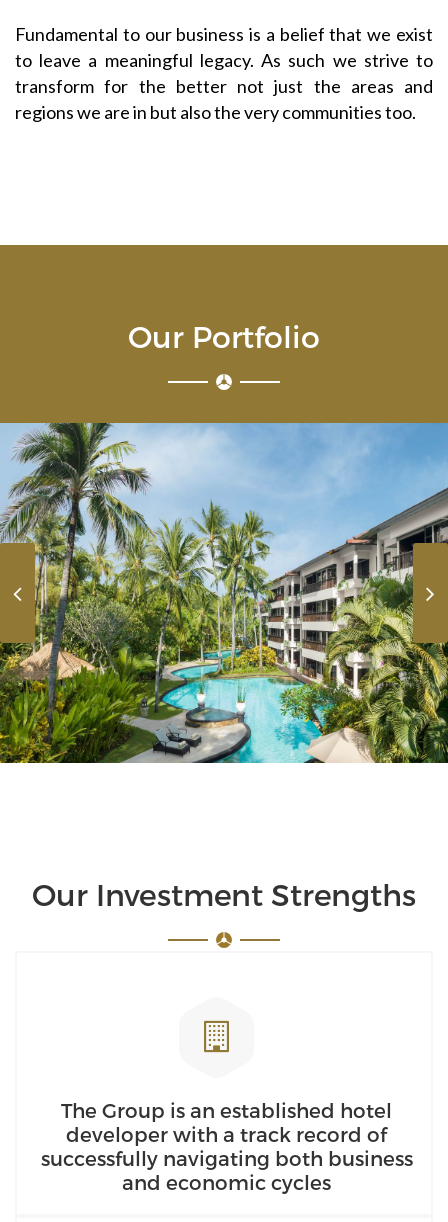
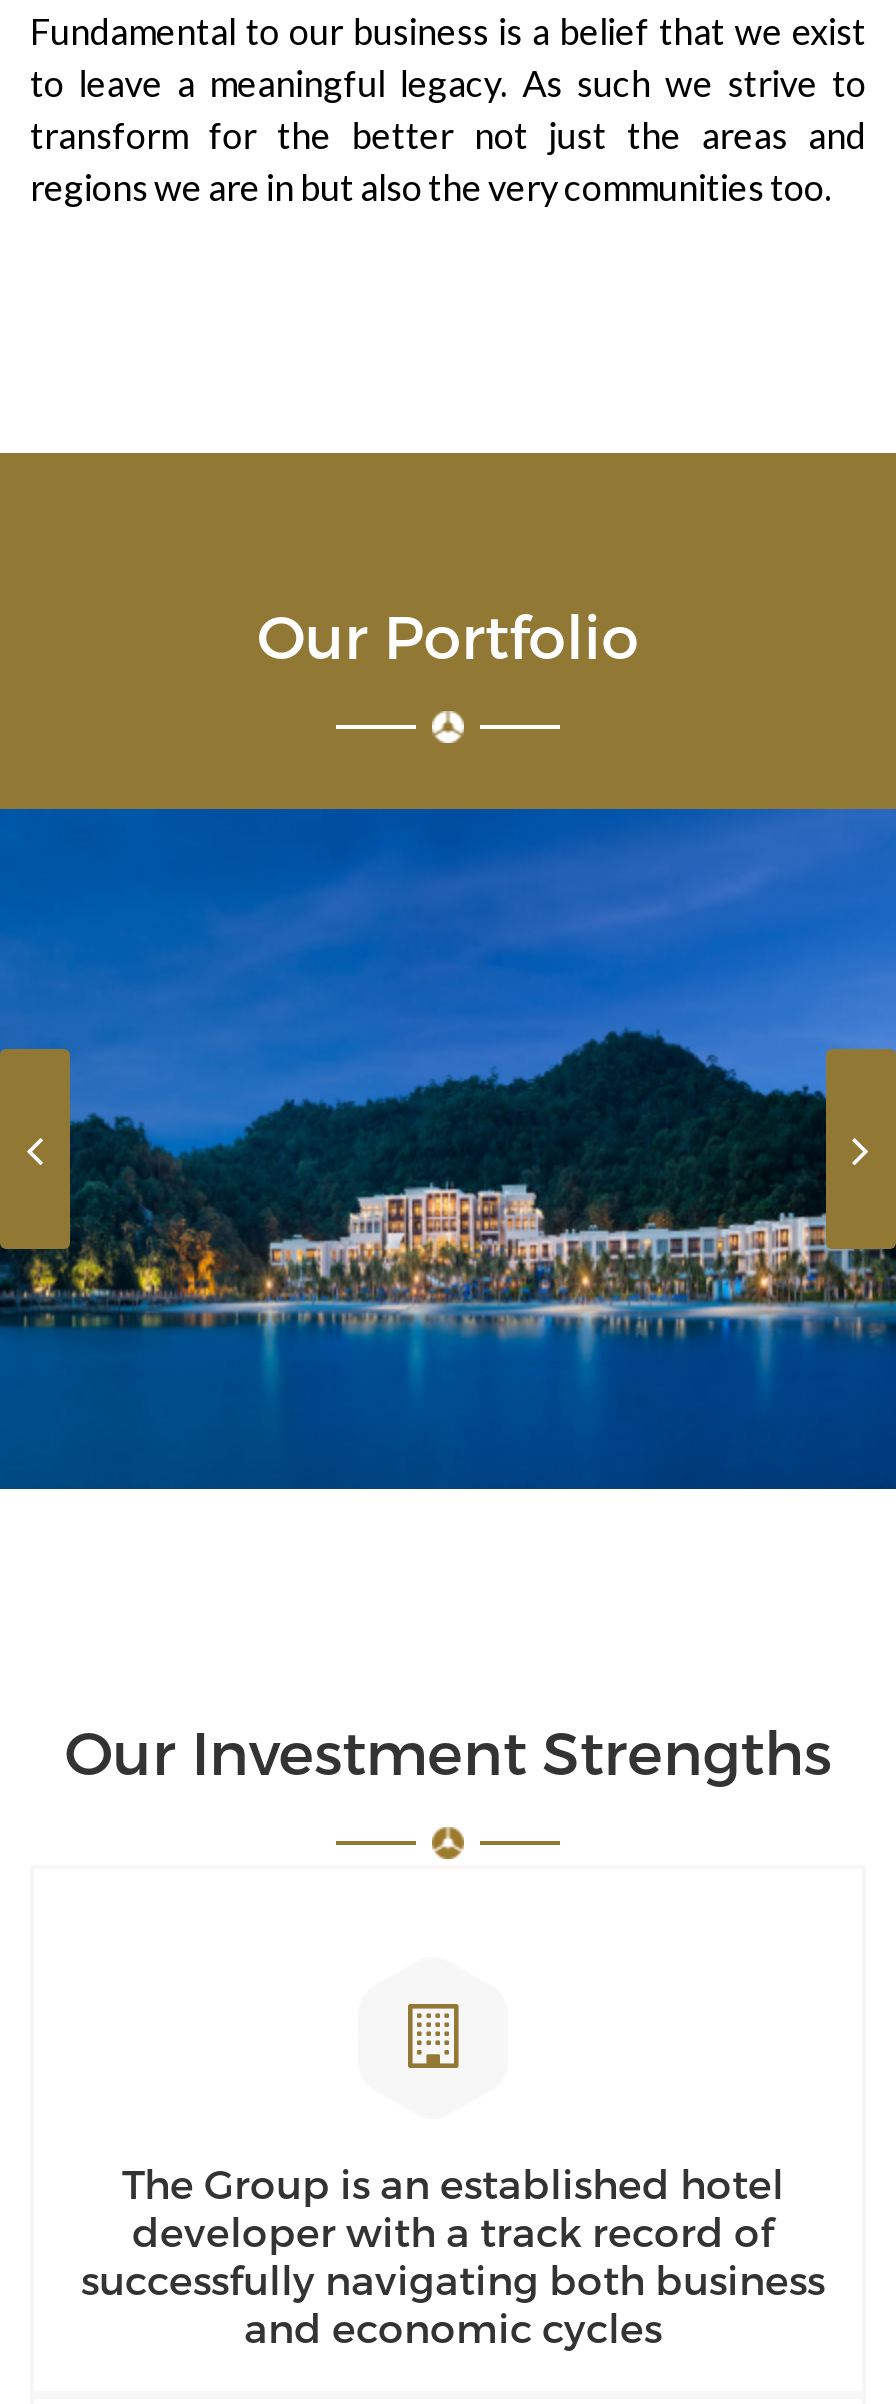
[3,422,445,764] [image] -> [6,807,890,1491] [image]

